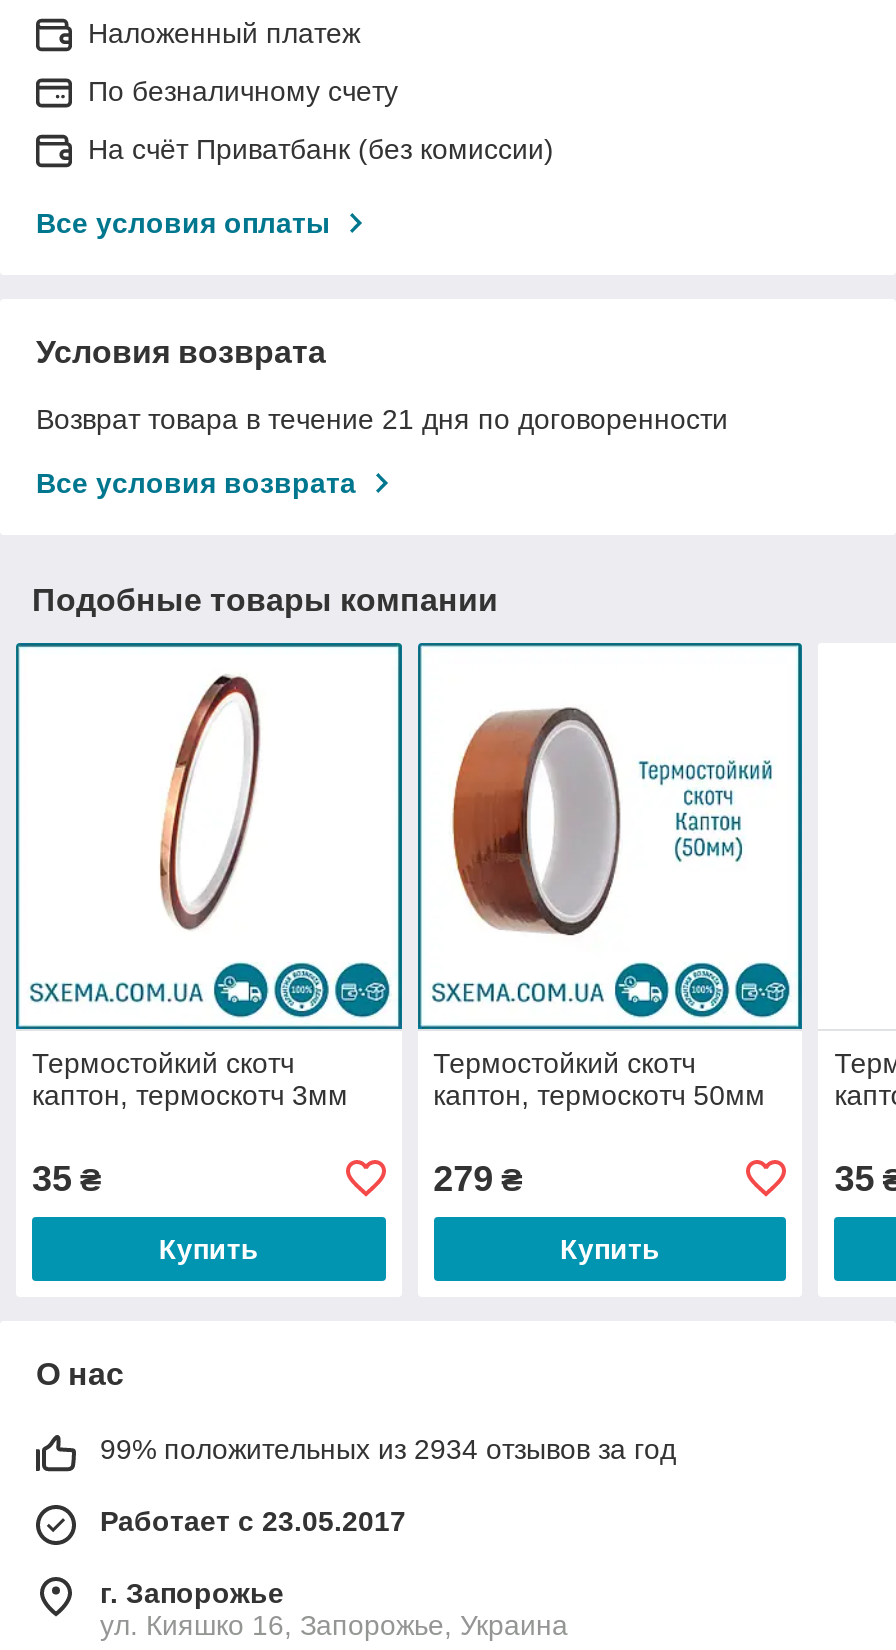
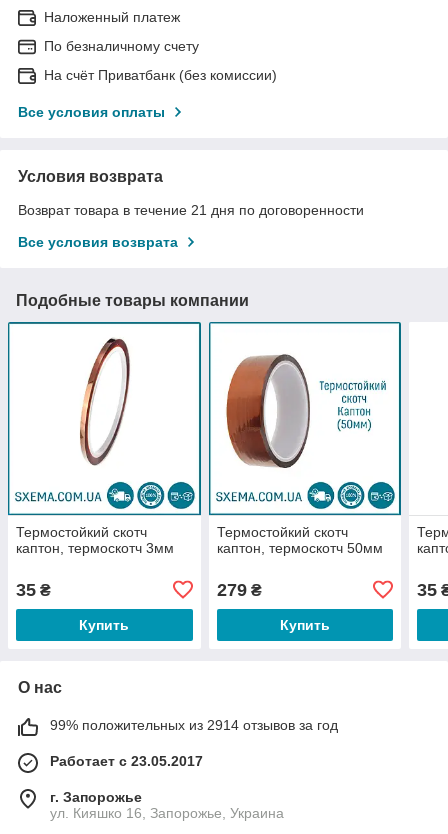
[100,1432,676,1464] 99% положительных из 2934 отзывов за год -> [50,717,338,733] 99% положительных из 2914 отзывов за год

